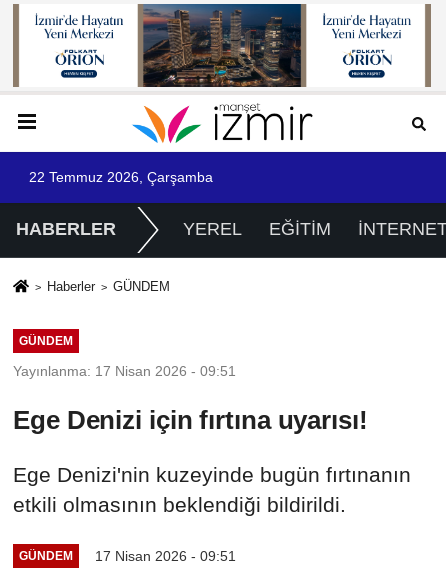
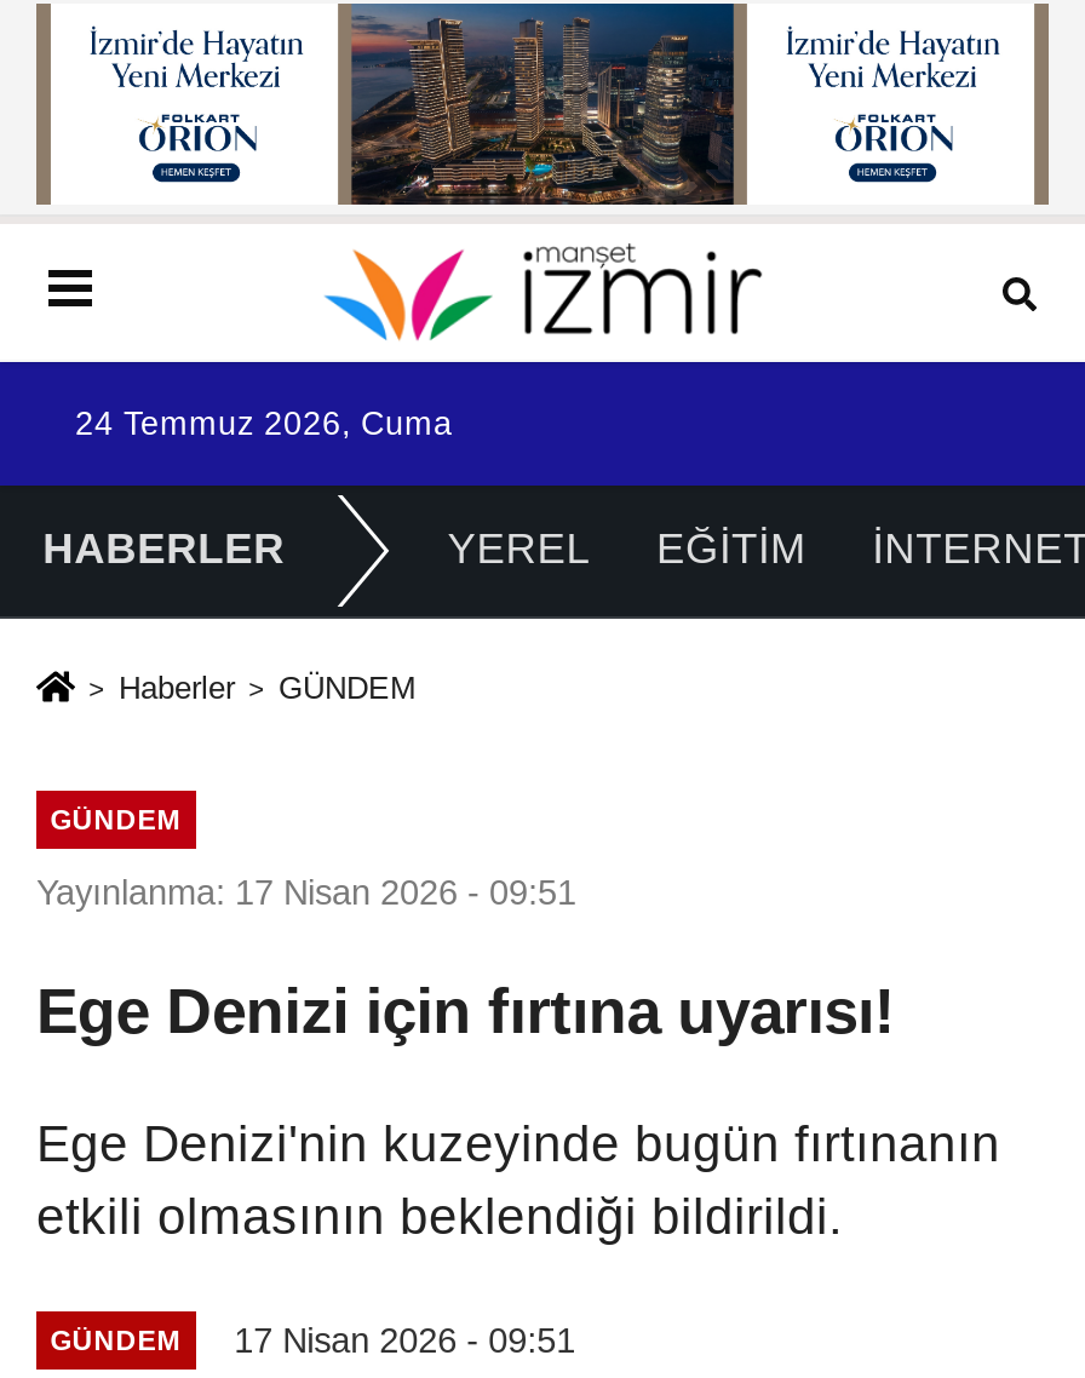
[29,170,213,185] 22 Temmuz 2026, Çarşamba -> [75,406,453,442] 24 Temmuz 2026, Cuma

